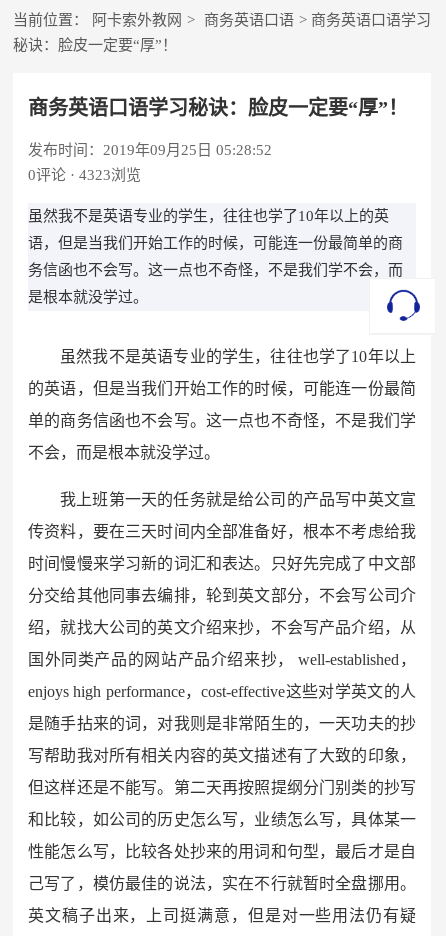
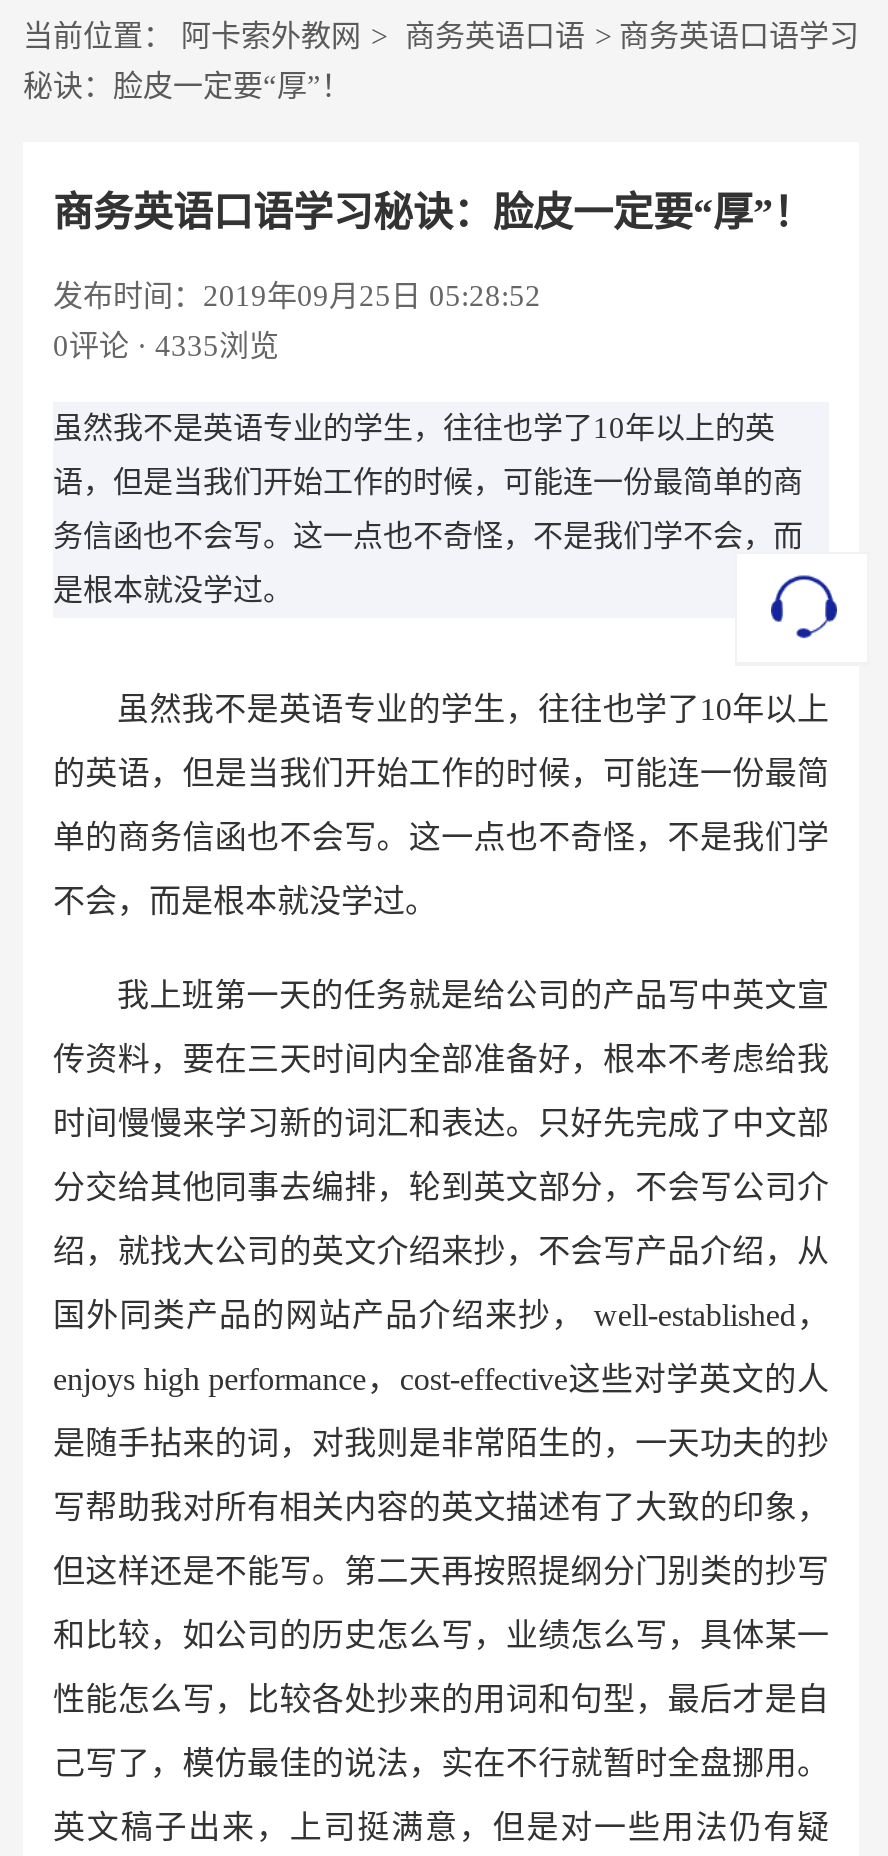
[28,167,141,183] 0评论 · 4323浏览 -> [53,330,279,362] 0评论 · 4335浏览

